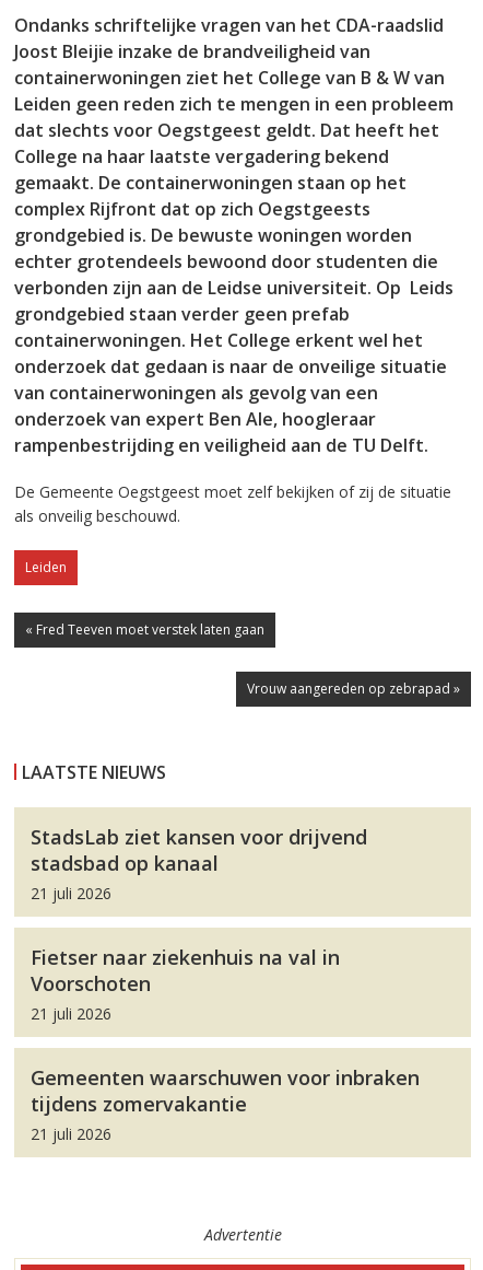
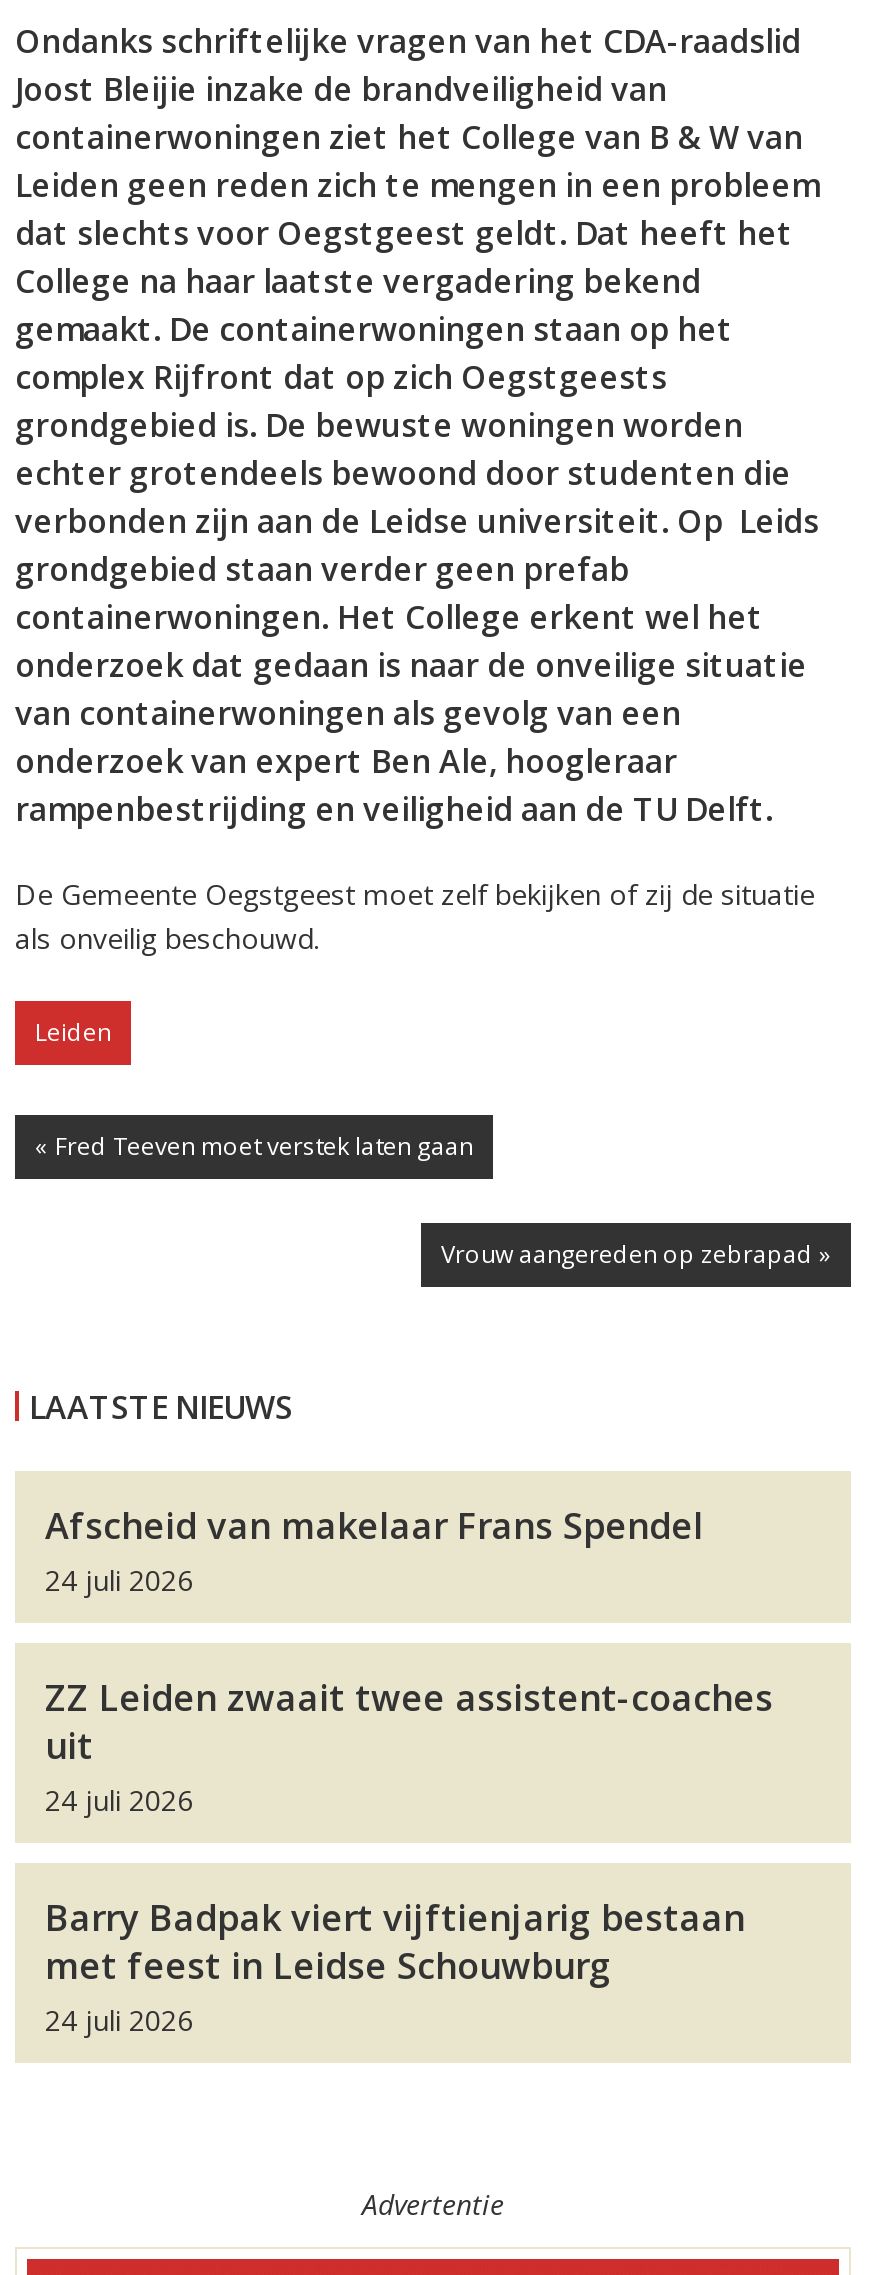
[31,824,367,904] StadsLab ziet kansen voor drijvend | stadsbad op kanaal | 21 juli 2026 -> [45,1501,703,1599] Afscheid van makelaar Frans Spendel | 24 juli 2026
[31,944,340,1024] Fietser naar ziekenhuis na val in | Voorschoten | 21 juli 2026 -> [45,1673,773,1819] ZZ Leiden zwaait twee assistent-coaches | uit | 24 juli 2026
[31,1064,420,1144] Gemeenten waarschuwen voor inbraken | tijdens zomervakantie | 21 juli 2026 -> [45,1893,745,2039] Barry Badpak viert vijftienjarig bestaan | met feest in Leidse Schouwburg | 24 juli 2026

